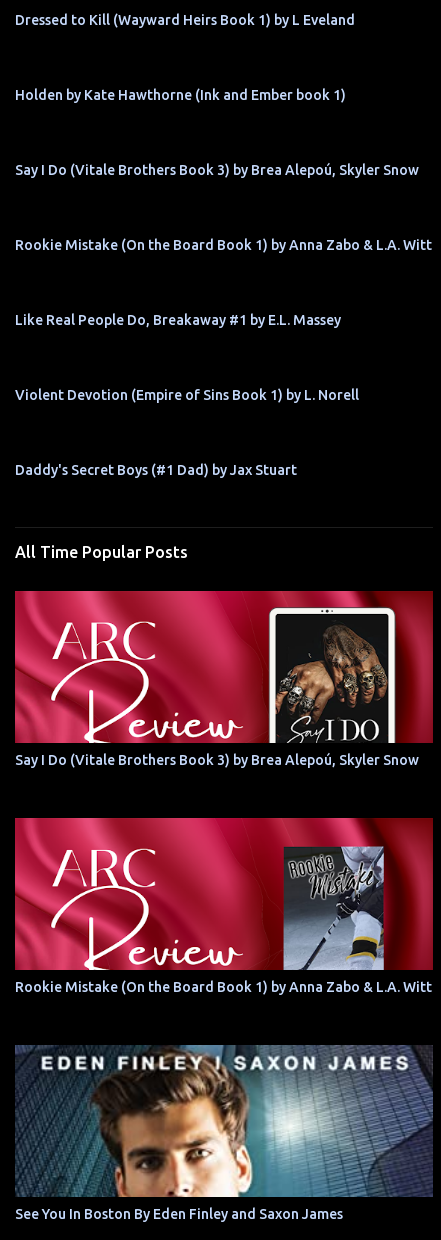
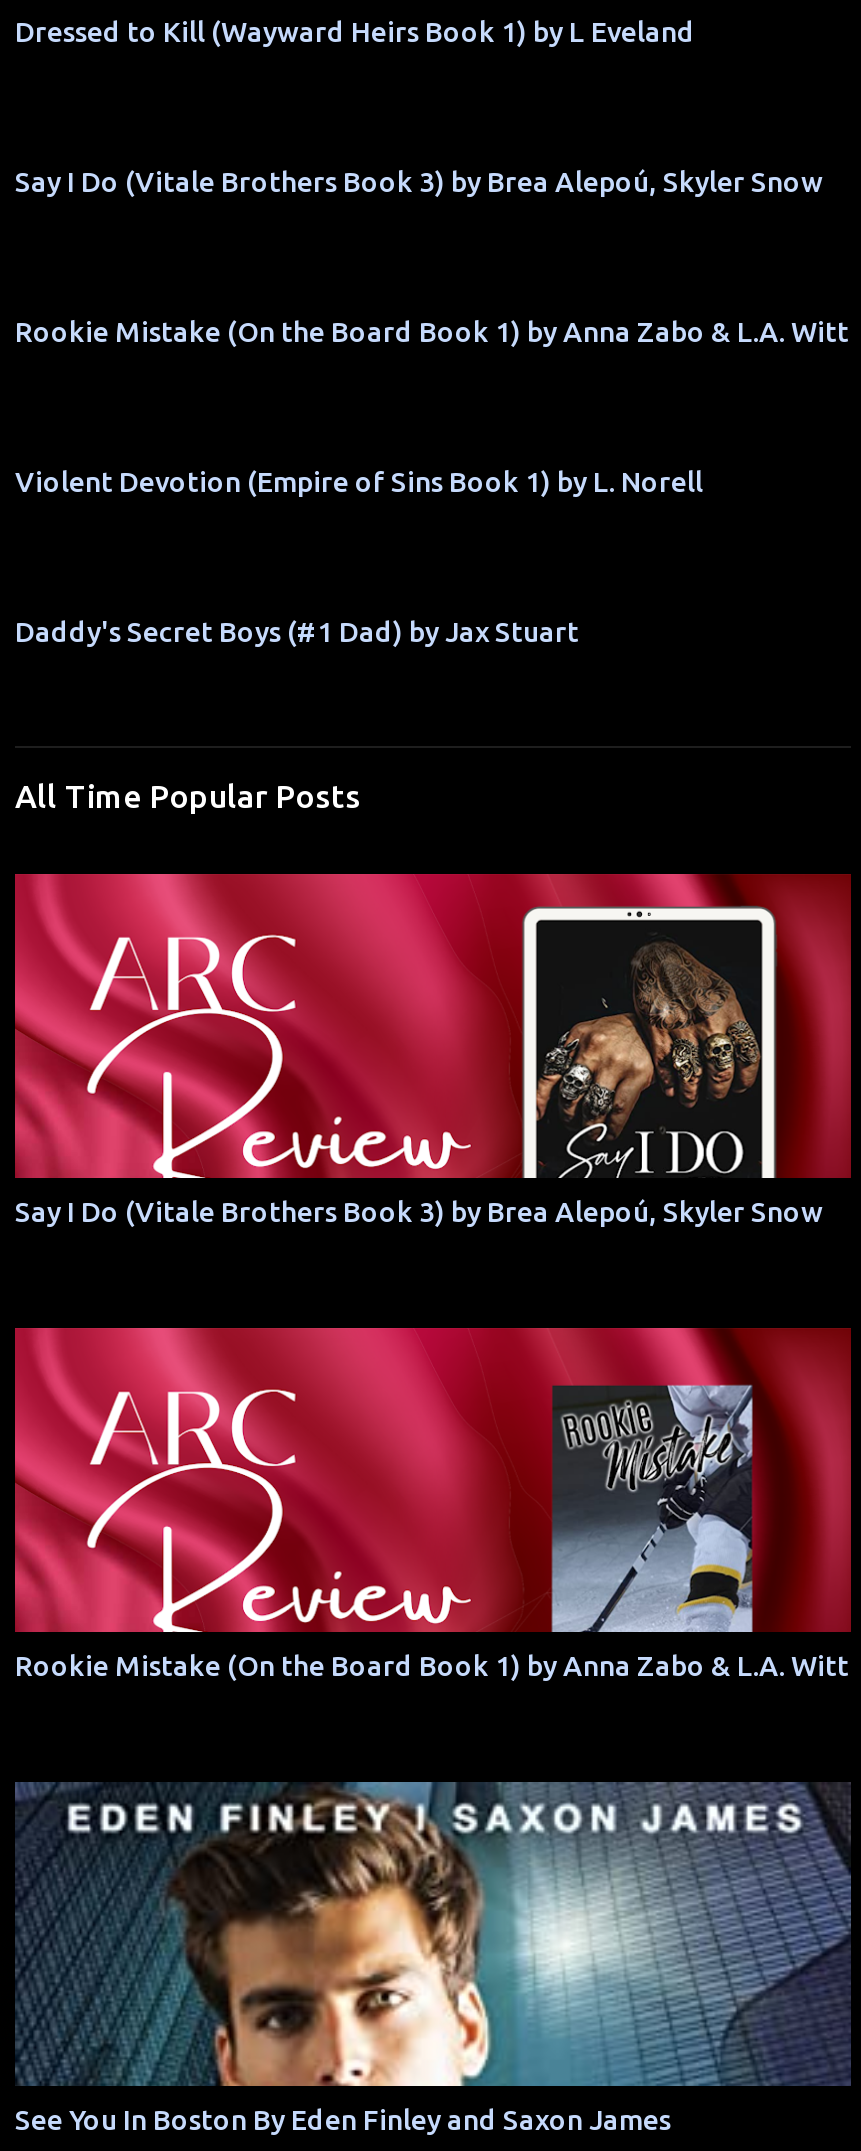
[15,87,346,103] Holden by Kate Hawthorne (Ink and Ember book 1) -> none
[15,312,341,328] Like Real People Do, Breakaway #1 by E.L. Massey -> none

